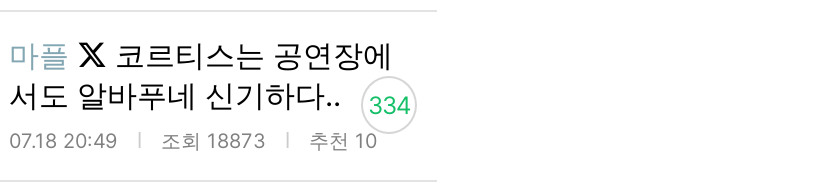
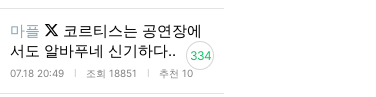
[9,128,377,152] 07.18 20:49 조회 18873 추천 10 -> [10,67,193,79] 07.18 20:49 조회 18851 추천 10

